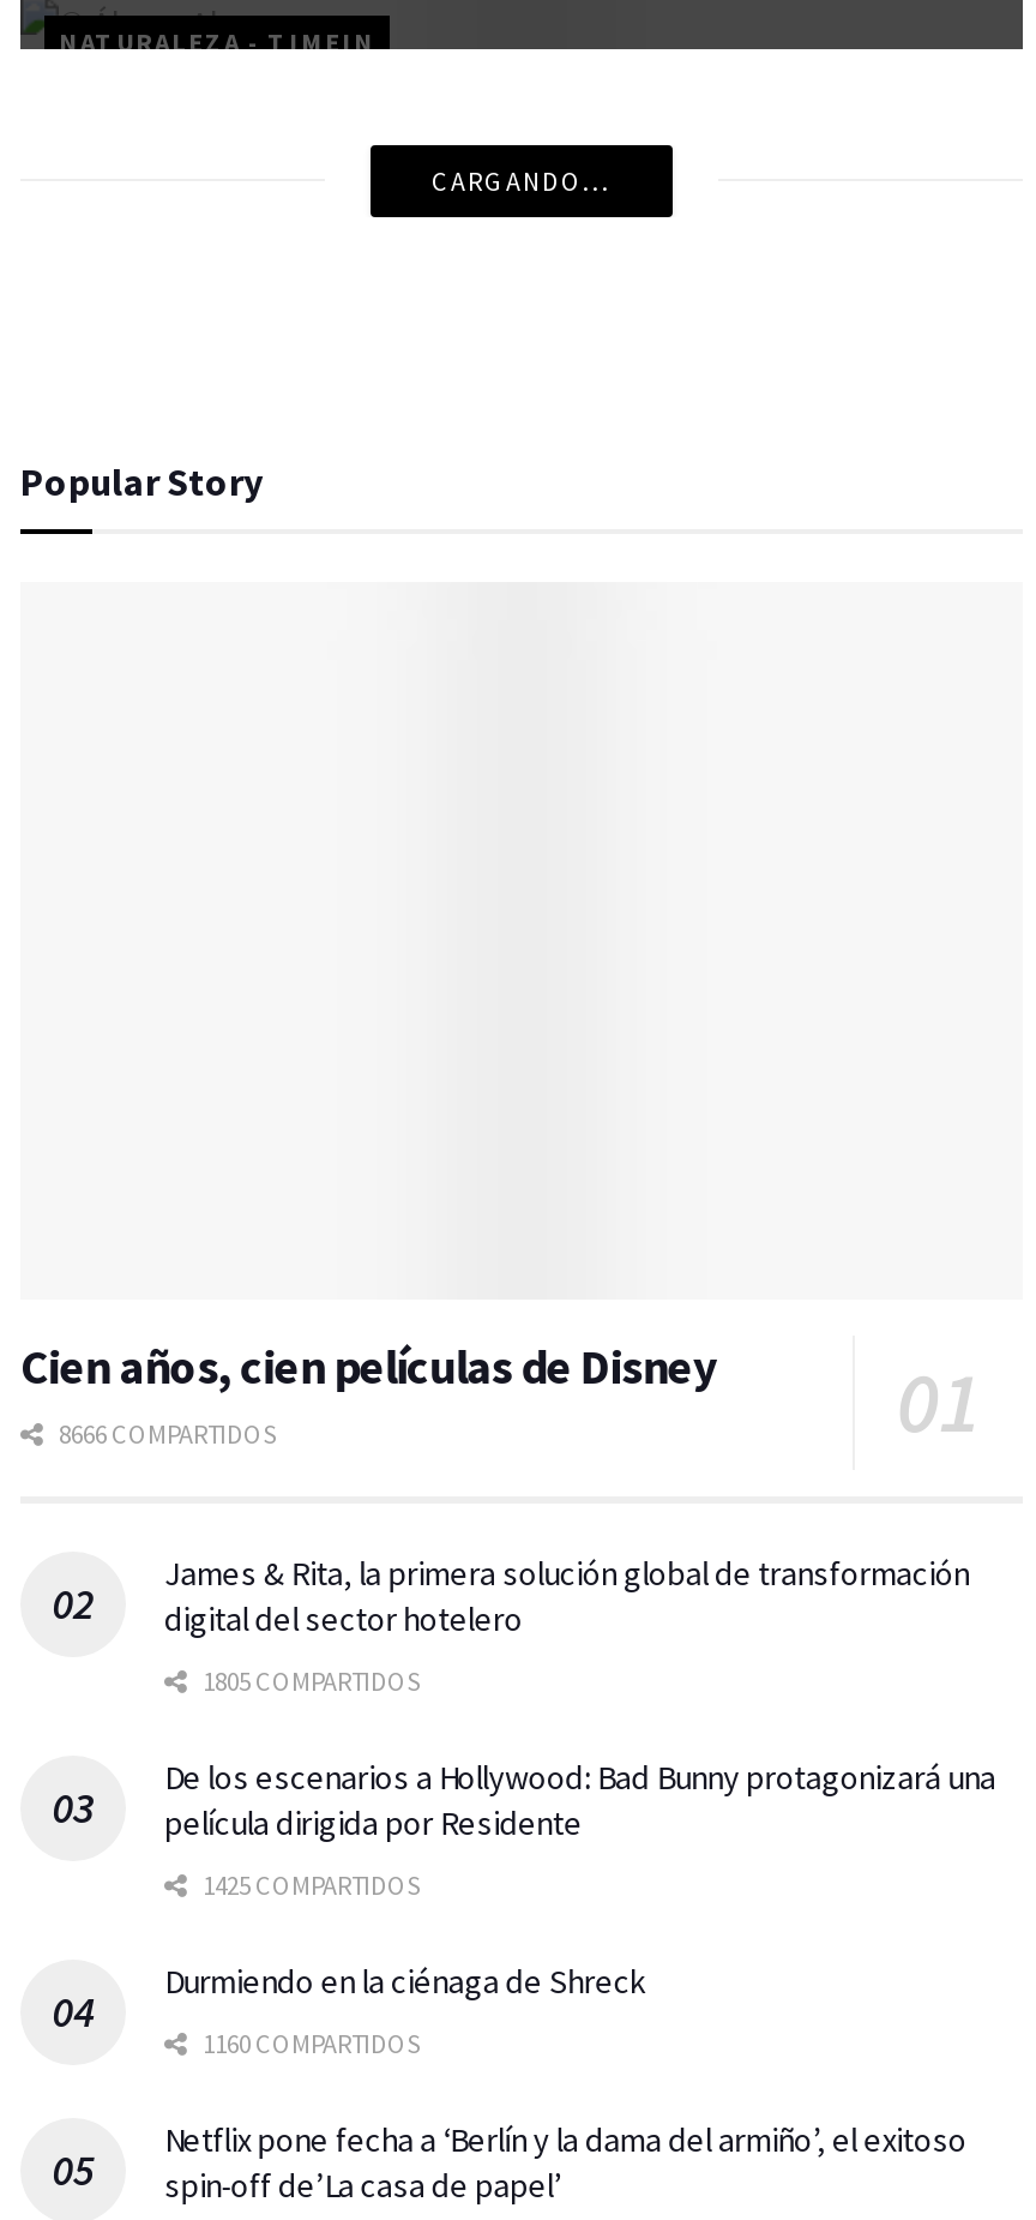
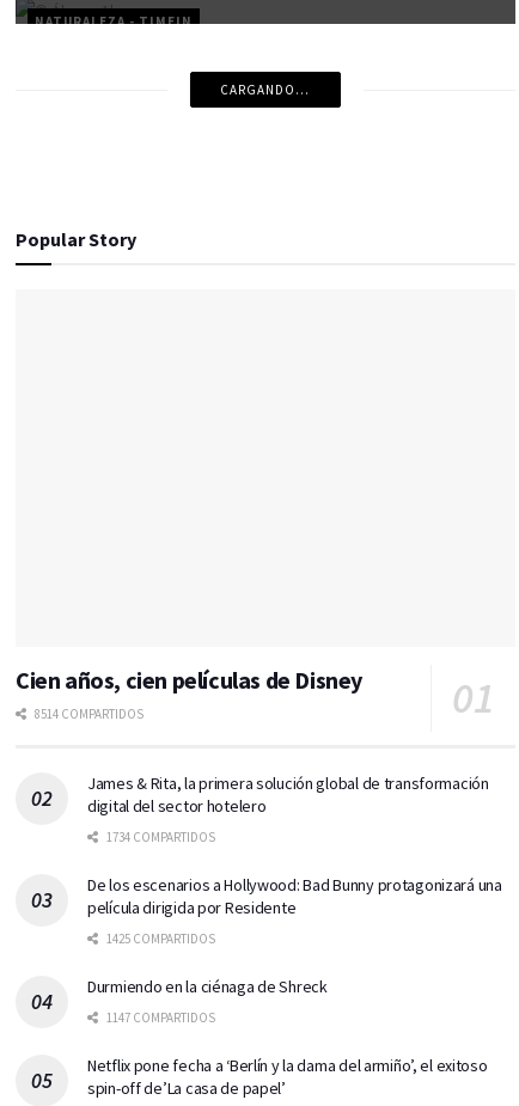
[54,1416,277,1450] 8666 COMPARTIDOS -> [32,706,144,722] 8514 COMPARTIDOS
[198,1663,421,1697] 1805 COMPARTIDOS -> [104,829,215,845] 1734 COMPARTIDOS
[198,2026,421,2059] 1160 COMPARTIDOS -> [104,1009,215,1026] 1147 COMPARTIDOS

